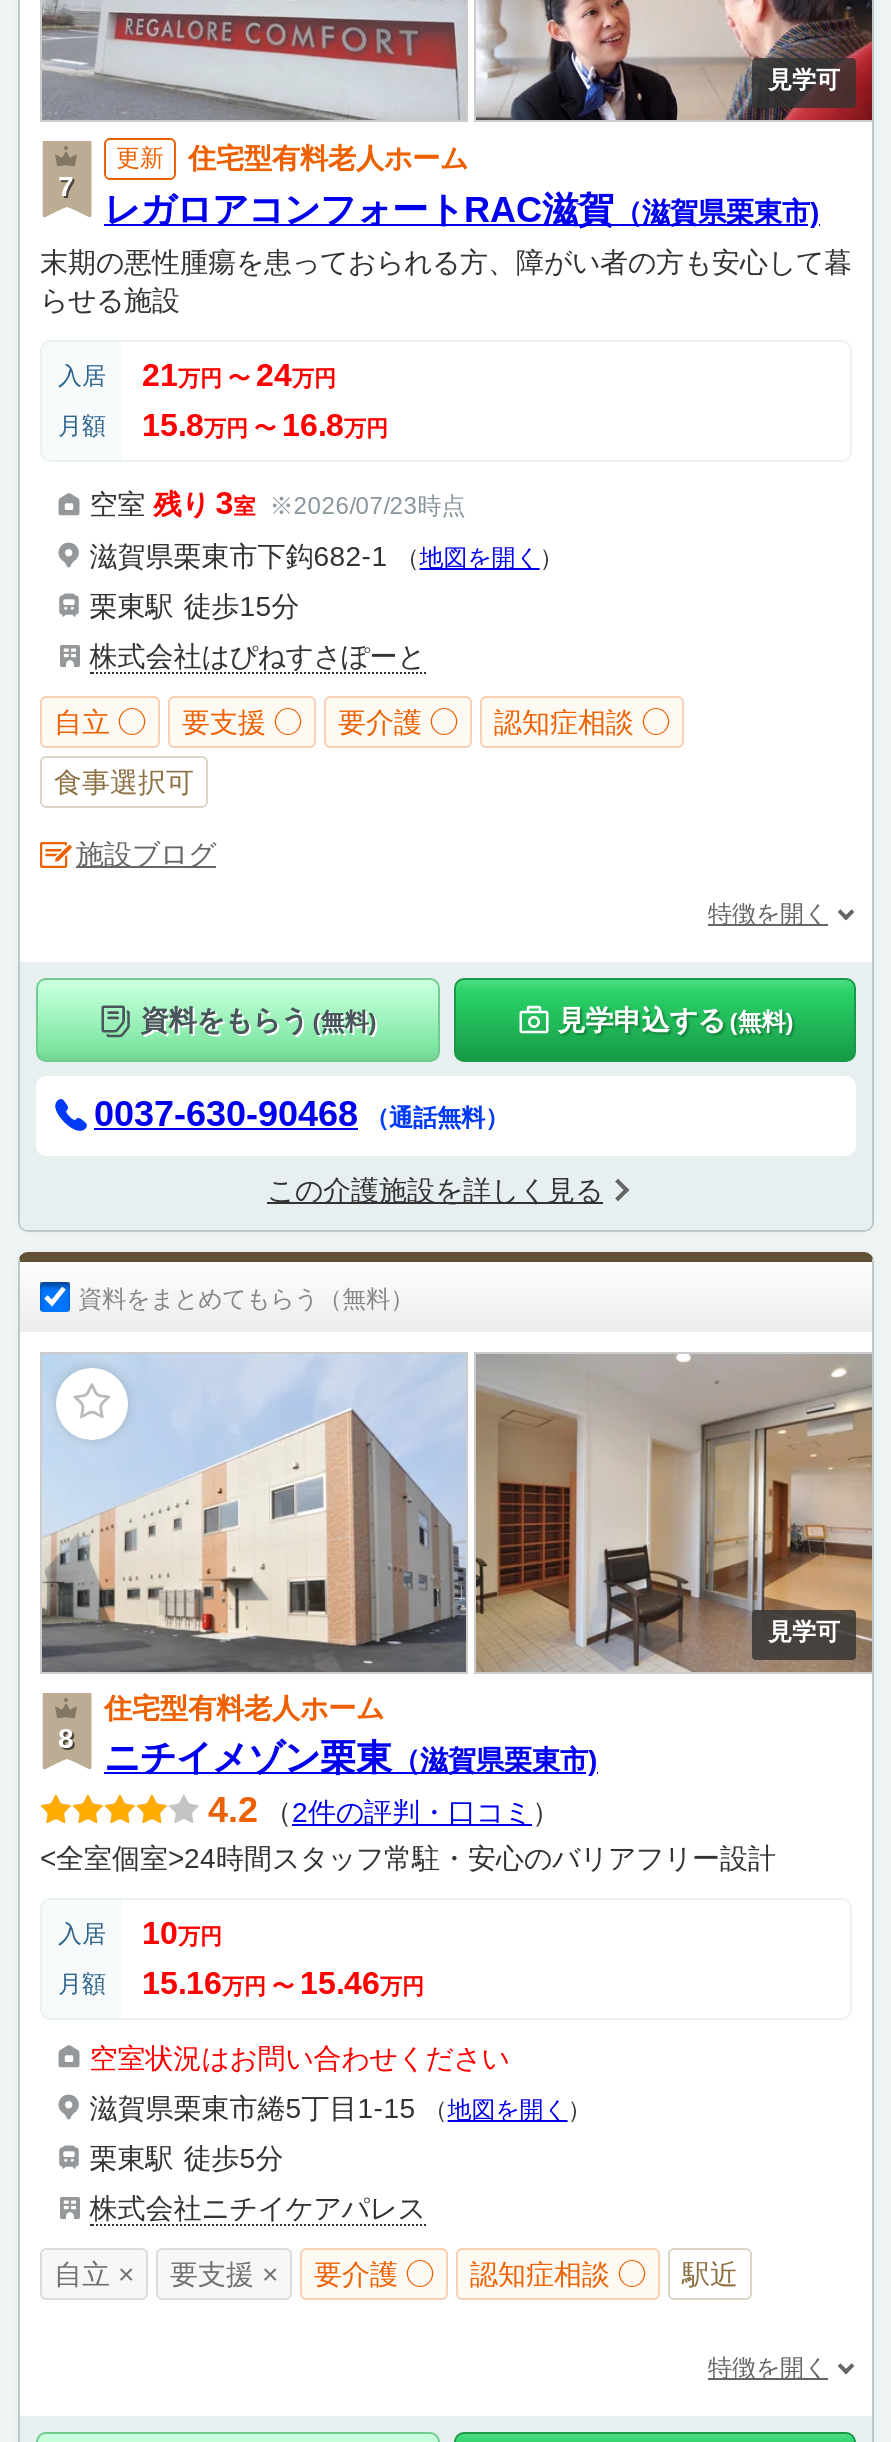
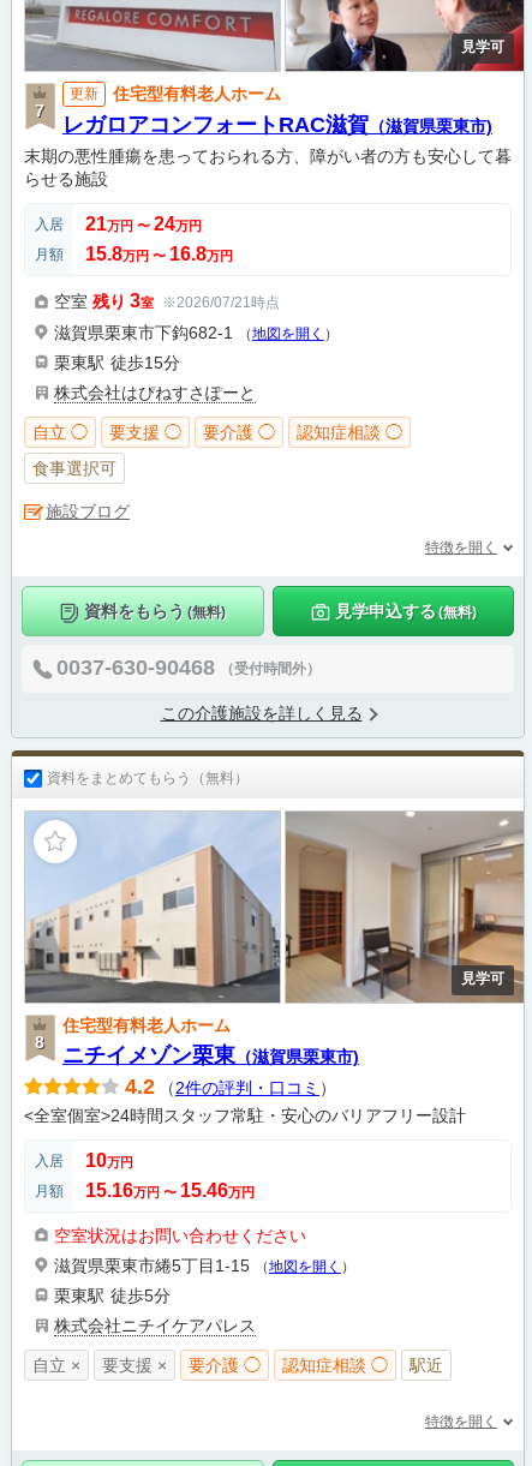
[90,485,466,519] 空室残り 3室 ※2026/07/23時点 -> [54,291,280,311] 空室残り 3室 ※2026/07/21時点
[94,1093,509,1133] 0037-630-90468 （通話無料） -> [56,656,320,680] 0037-630-90468 （受付時間外）

